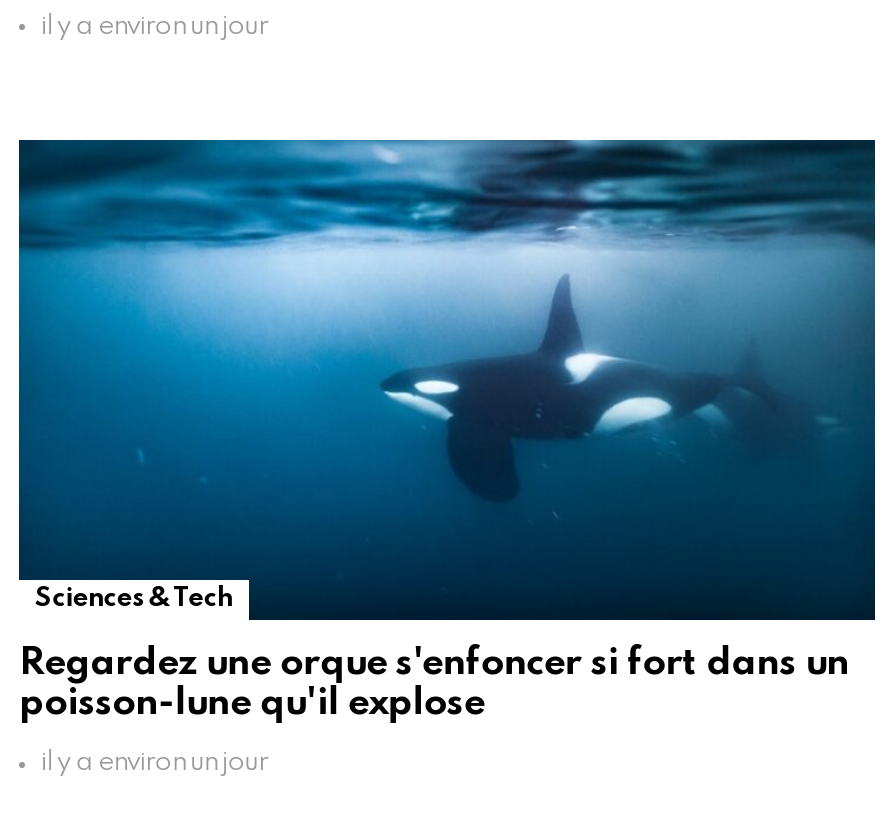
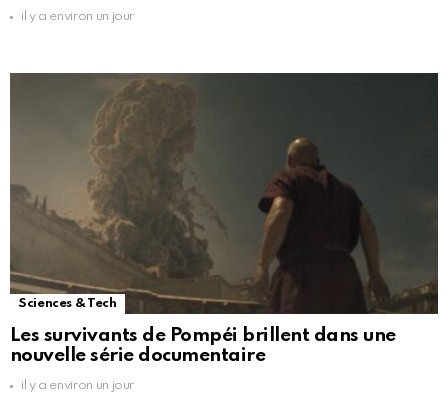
[17,137,875,723] [image] | Regardez une orque s'enfoncer si fort dans un | poisson-lune qu'il explose -> [9,72,438,365] [image] | Les survivants de Pompéi brillent dans une | nouvelle série documentaire

